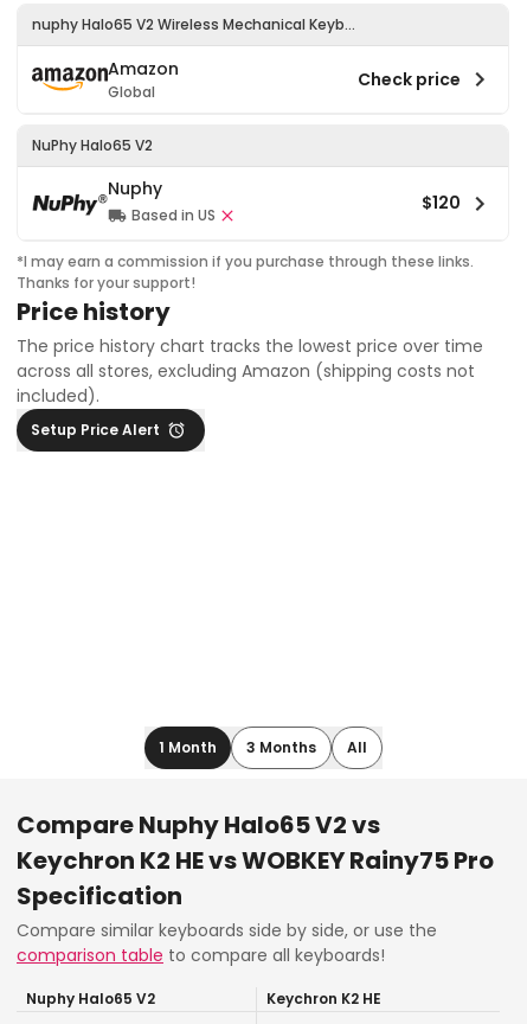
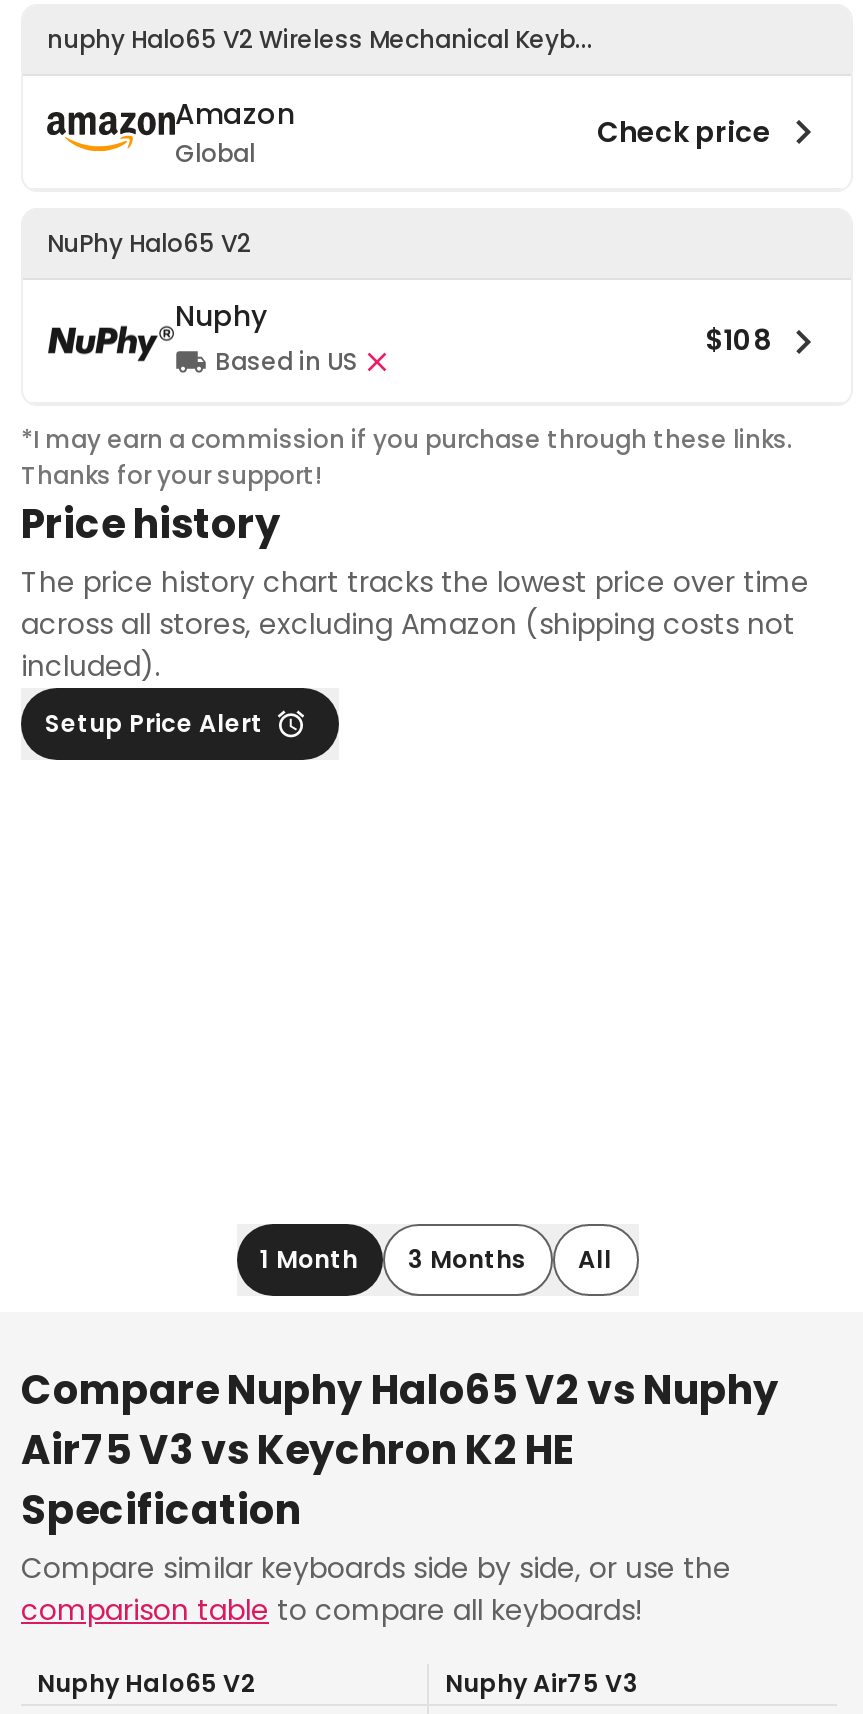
[422,191,461,215] $120 -> [705,320,771,360] $108
[17,808,494,877] Compare Nuphy Halo65 V2 vs | Keychron K2 HE vs WOBKEY Rainy75 Pro -> [21,1362,779,1478] Compare Nuphy Halo65 V2 vs Nuphy | Air75 V3 vs Keychron K2 HE
[266,988,381,1009] Keychron K2 HE -> [445,1666,639,1700] Nuphy Air75 V3

